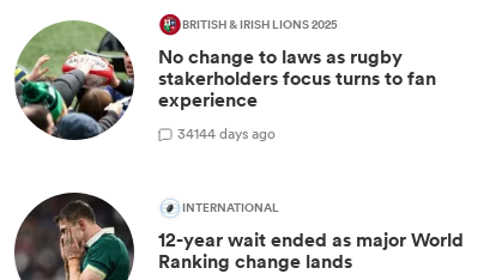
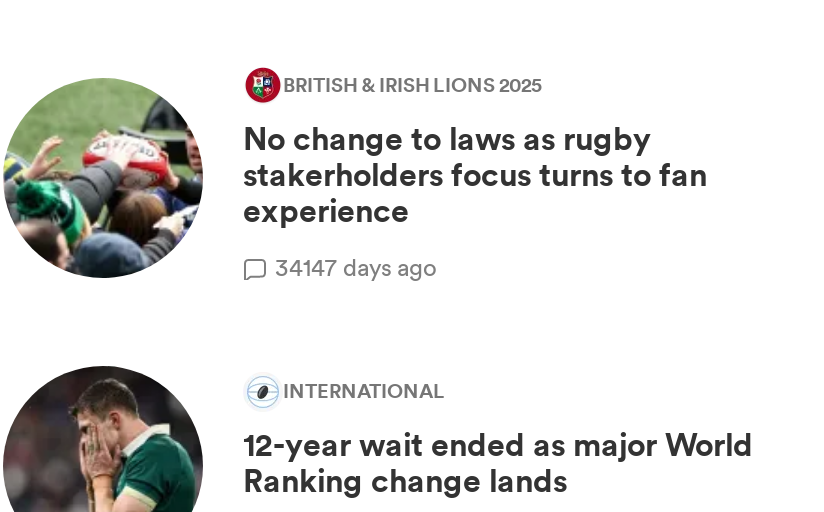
[177,123,276,143] 34144 days ago -> [275,249,437,283] 34147 days ago

